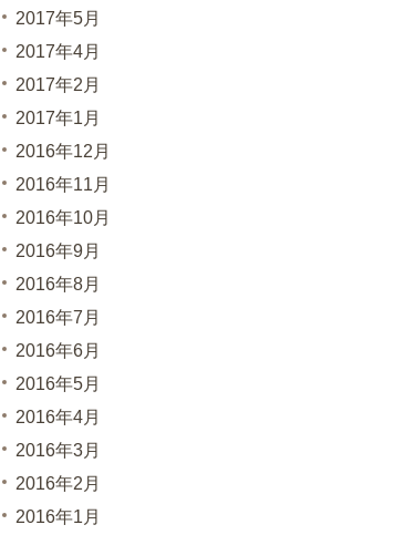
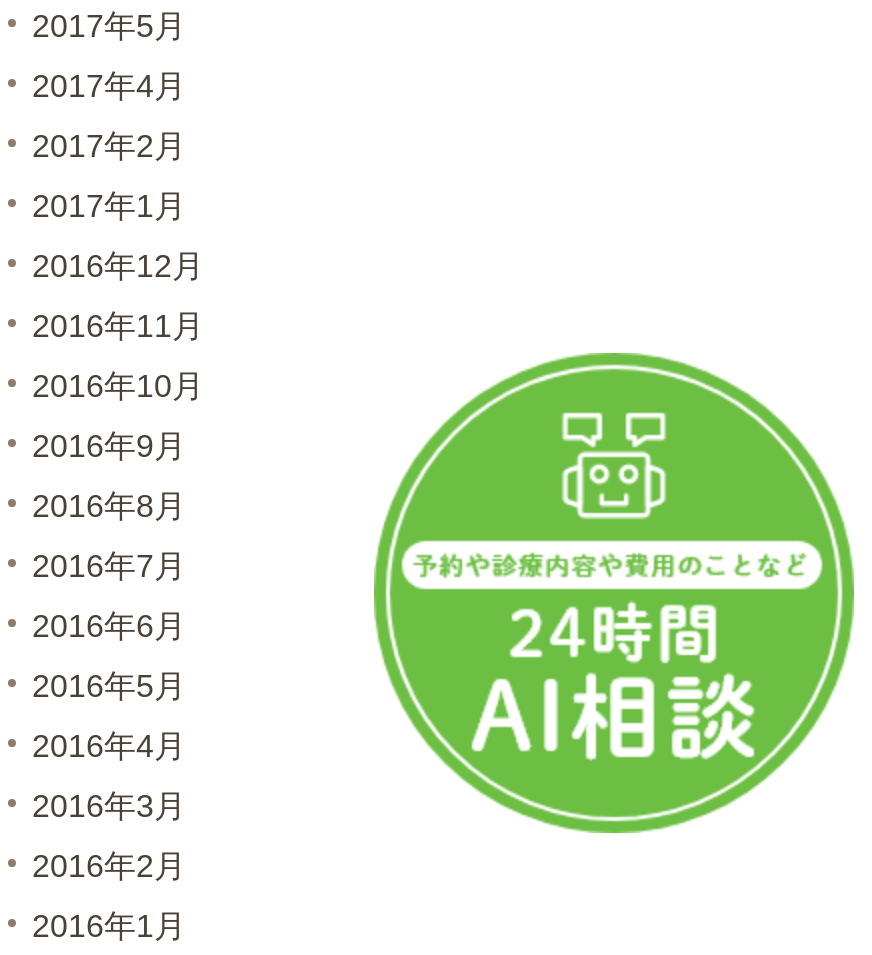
none -> [372,351,856,835] [image]

